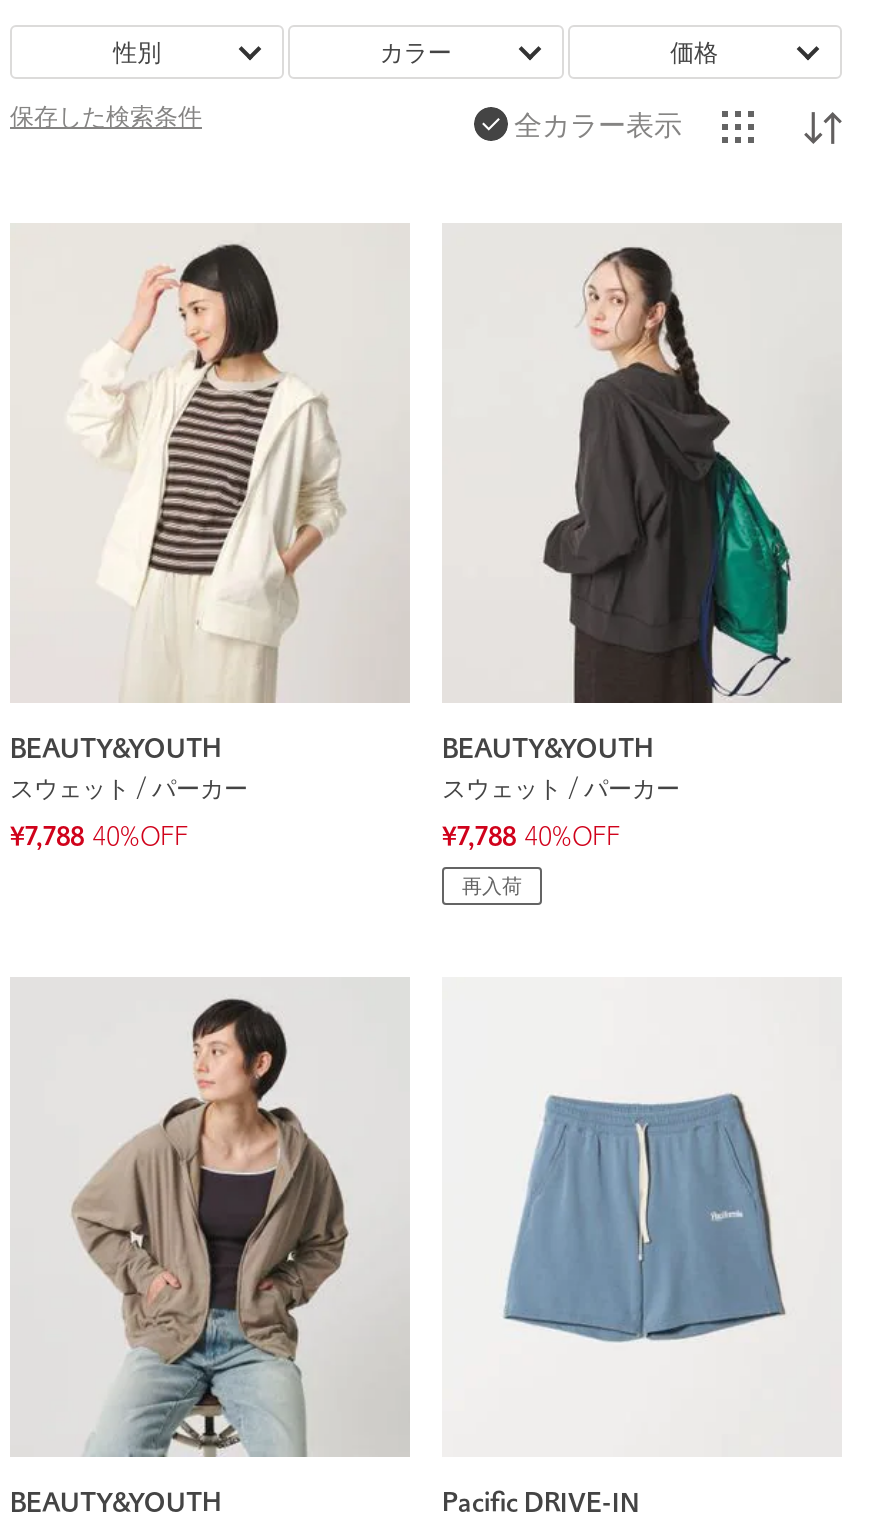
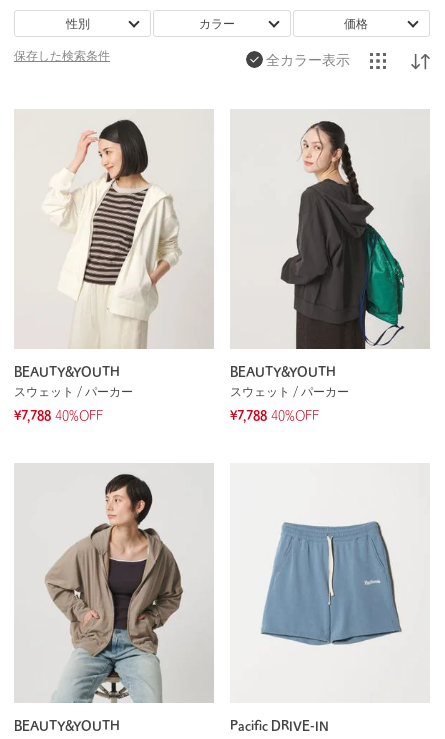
[462,877,522,899] 再入荷 -> none

